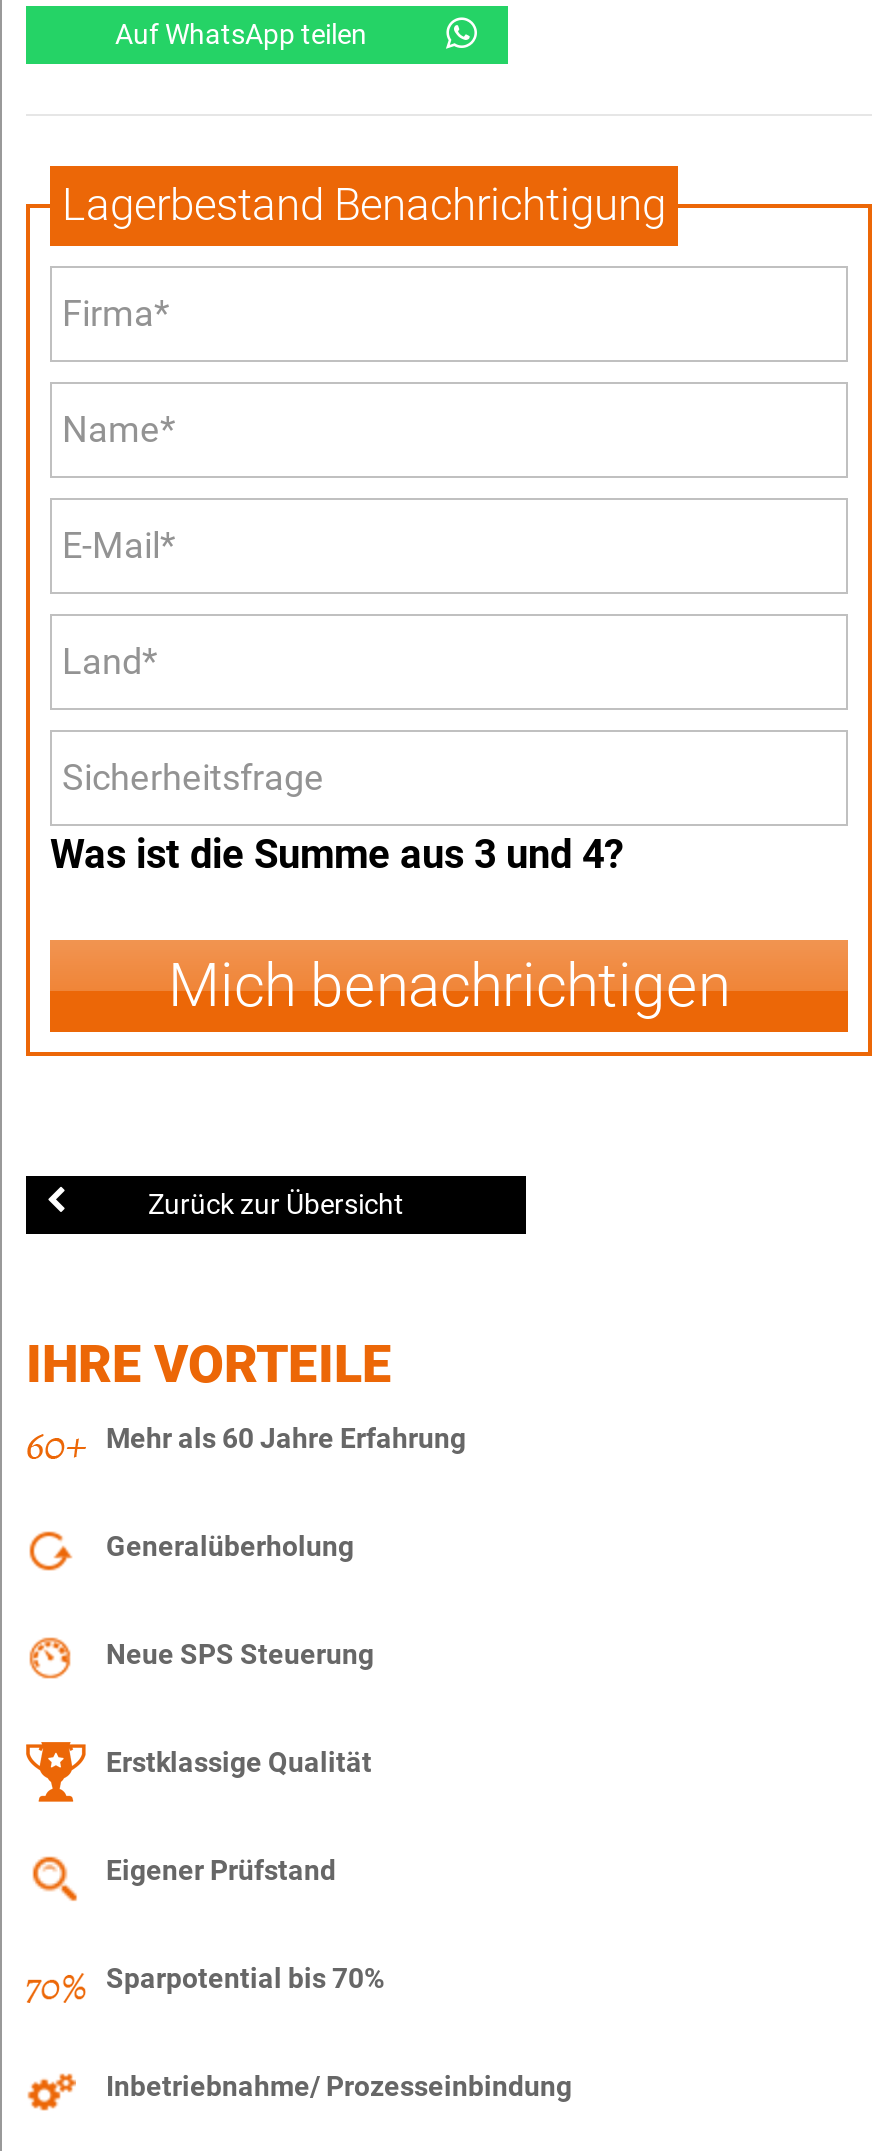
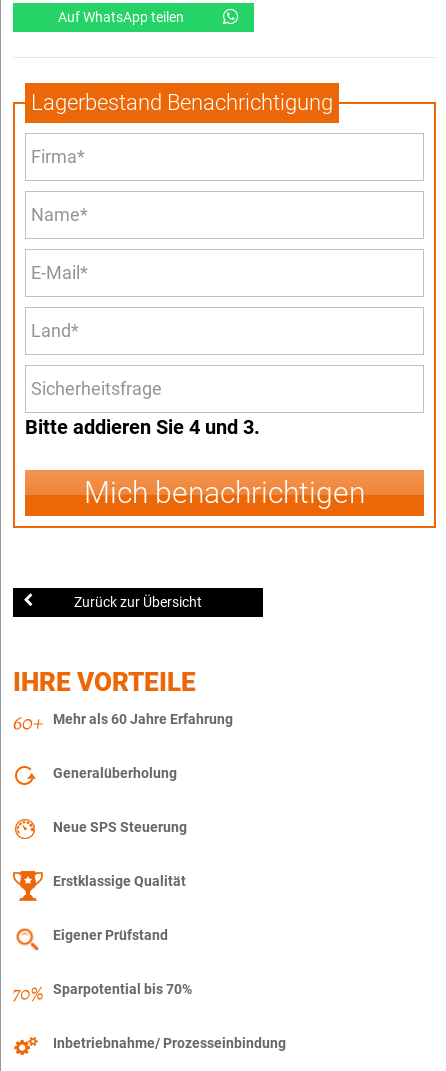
[50,829,624,877] Was ist die Summe aus 3 und 4? -> [25,415,260,439] Bitte addieren Sie 4 und 3.

